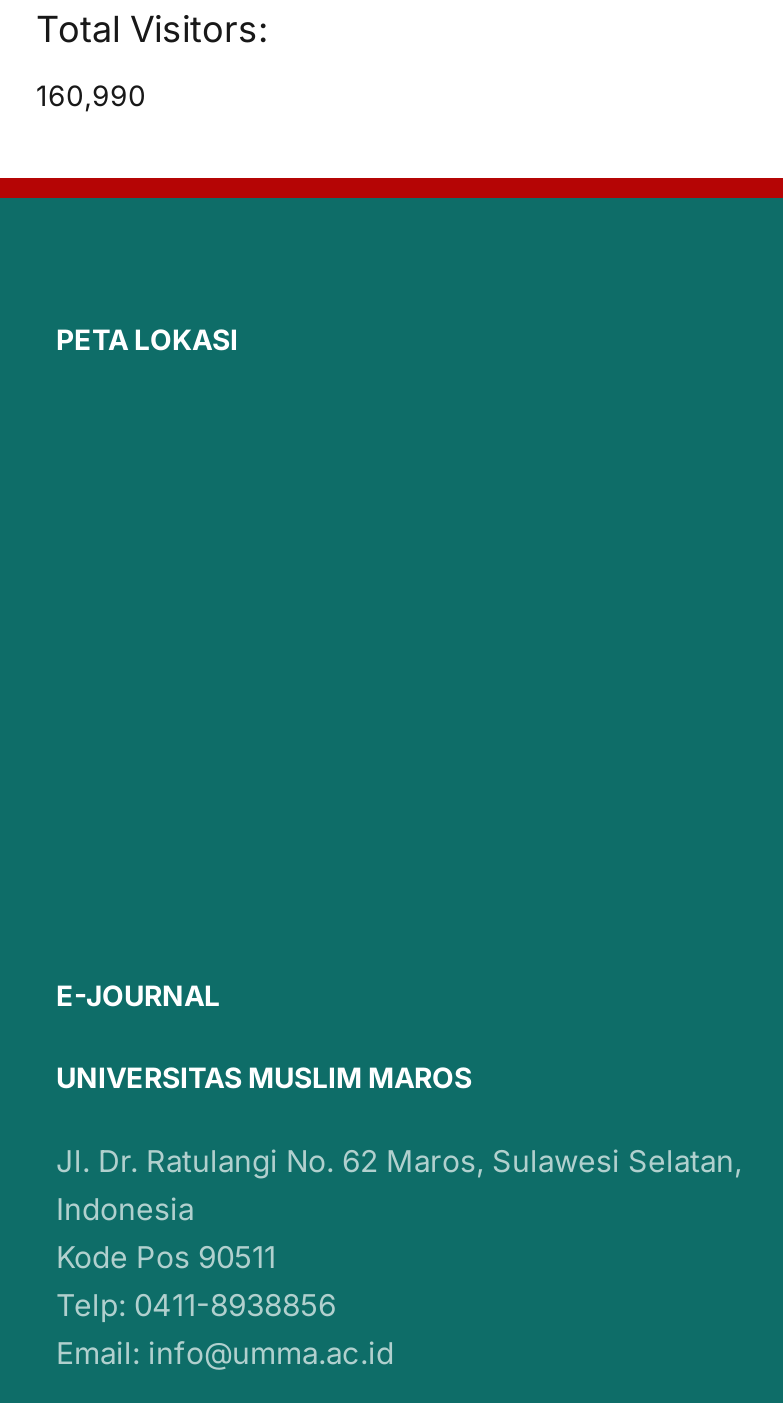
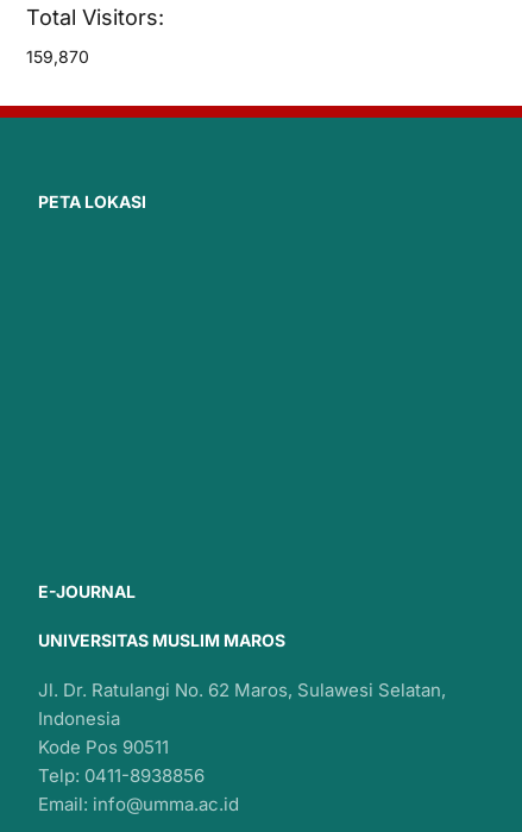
[36,77,146,111] 160,990 -> [26,46,89,66] 159,870

